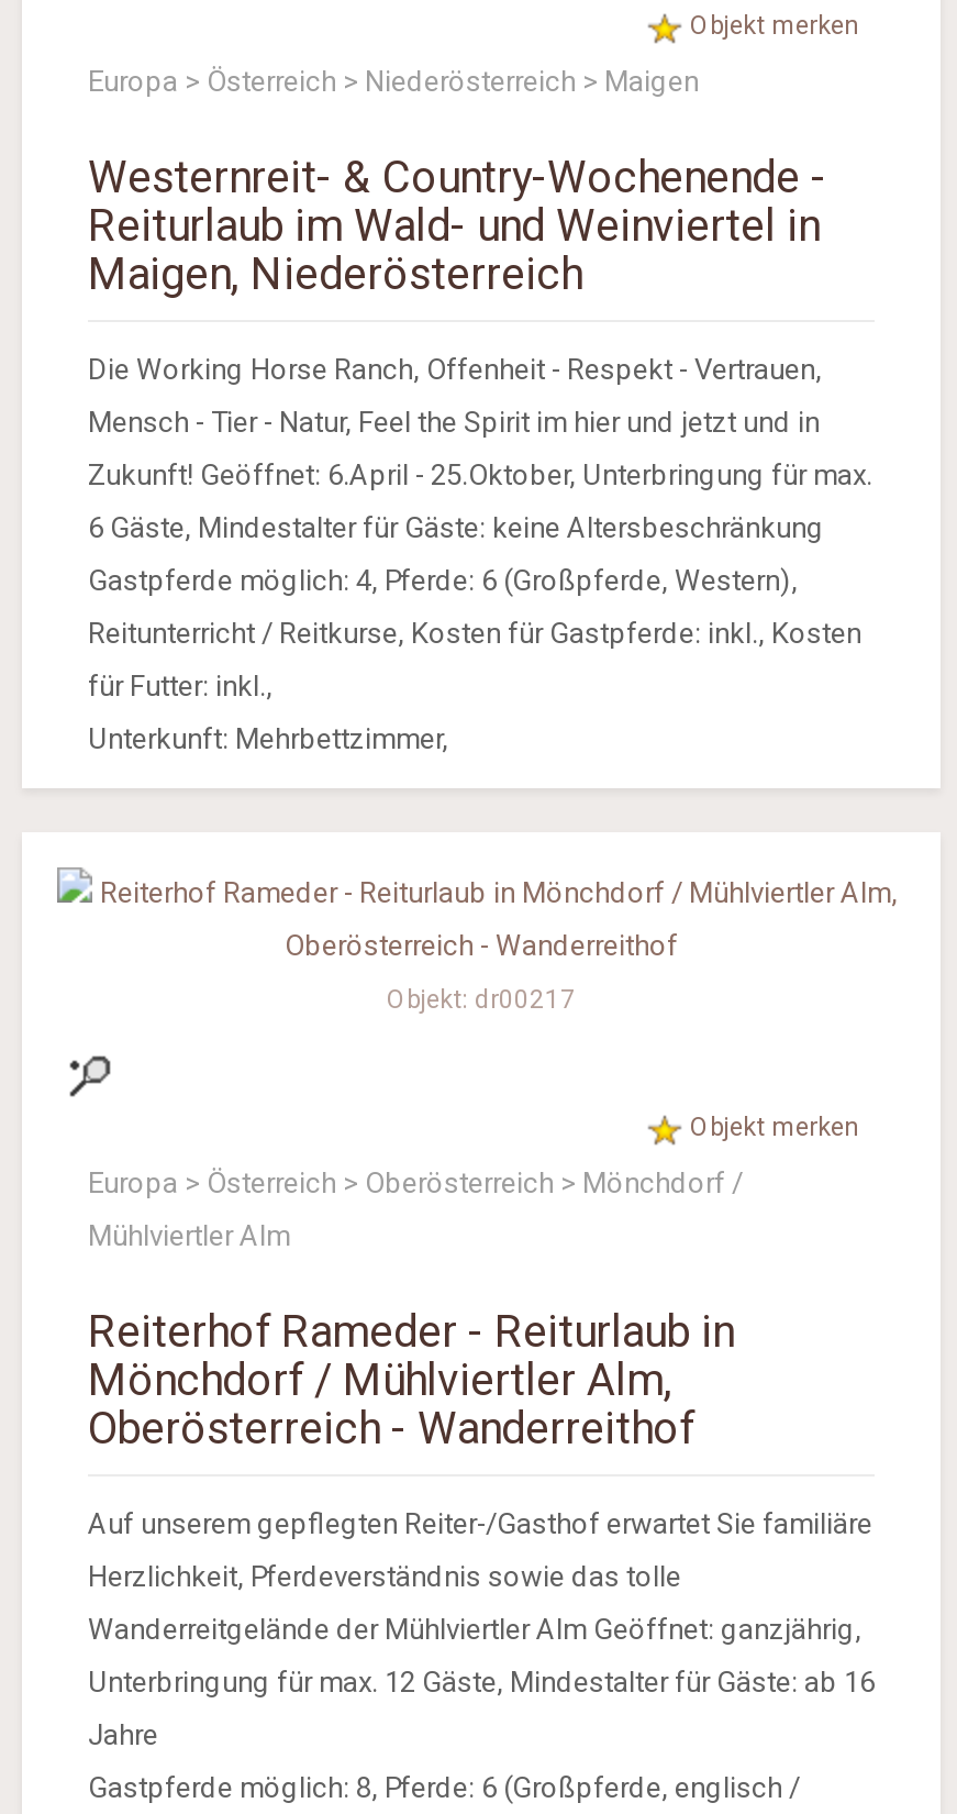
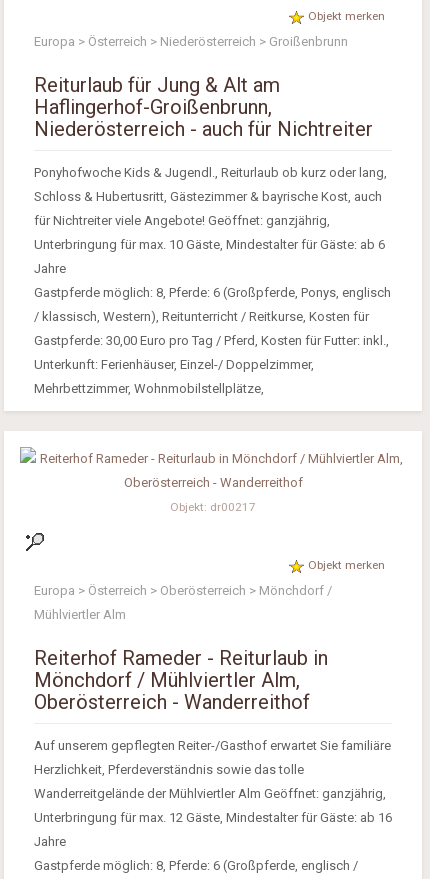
[88,66,872,756] Europa > Österreich > Niederösterreich > Maigen | Westernreit- & Country-Wochenende - | Reiturlaub im Wald- und Weinviertel in | Maigen, Niederösterreich | Die Working Horse Ranch, Offenheit - Respekt - Vertrauen, | Mensch - Tier - Natur, Feel the Spirit im hier und jetzt und in | Zukunft! Geöffnet: 6.April - 25.Oktober, Unterbringung für max. | 6 Gäste, Mindestalter für Gäste: keine Altersbeschränkung | Gastpferde möglich: 4, Pferde: 6 (Großpferde, Western), | Reitunterricht / Reitkurse, Kosten für Gastpferde: inkl., Kosten | für Futter: inkl., | Unterkunft: Mehrbettzimmer, -> [34,34,391,396] Europa > Österreich > Niederösterreich > Groißenbrunn | Reiturlaub für Jung & Alt am | Haflingerhof-Groißenbrunn, | Niederösterreich - auch für Nichtreiter | Ponyhofwoche Kids & Jugendl., Reiturlaub ob kurz oder lang, | Schloss & Hubertusritt, Gästezimmer & bayrische Kost, auch | für Nichtreiter viele Angebote! Geöffnet: ganzjährig, | Unterbringung für max. 10 Gäste, Mindestalter für Gäste: ab 6 | Jahre | Gastpferde möglich: 8, Pferde: 6 (Großpferde, Ponys, englisch | / klassisch, Western), Reitunterricht / Reitkurse, Kosten für | Gastpferde: 30,00 Euro pro Tag / Pferd, Kosten für Futter: inkl., | Unterkunft: Ferienhäuser, Einzel-/ Doppelzimmer, | Mehrbettzimmer, Wohnmobilstellplätze,

